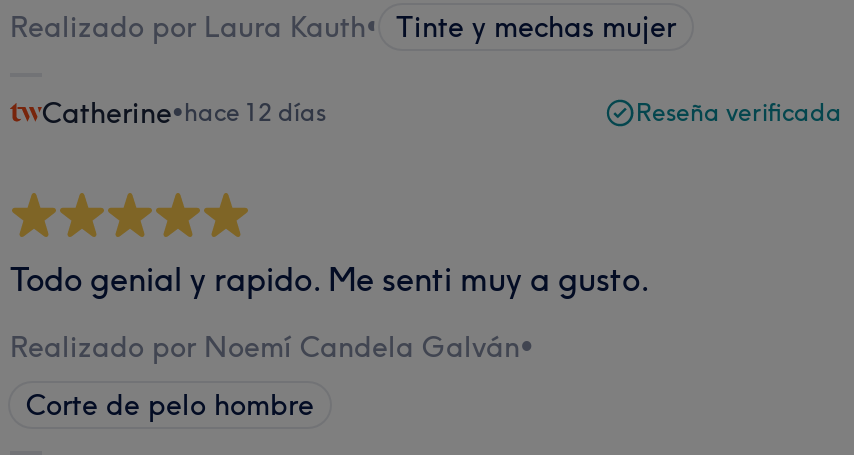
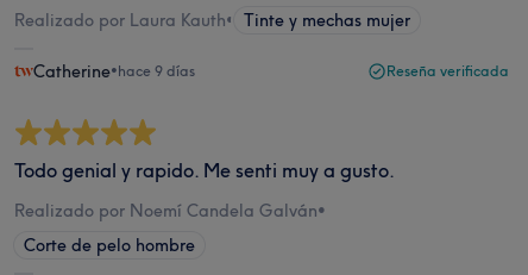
[42,95,326,131] Catherine•hace 12 días -> [33,61,195,82] Catherine•hace 9 días

